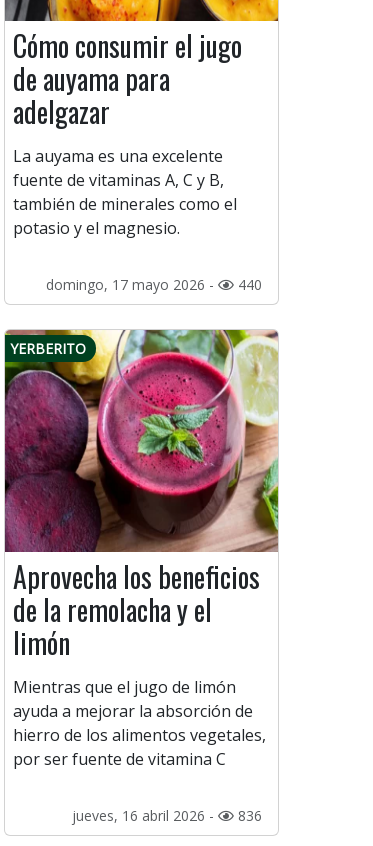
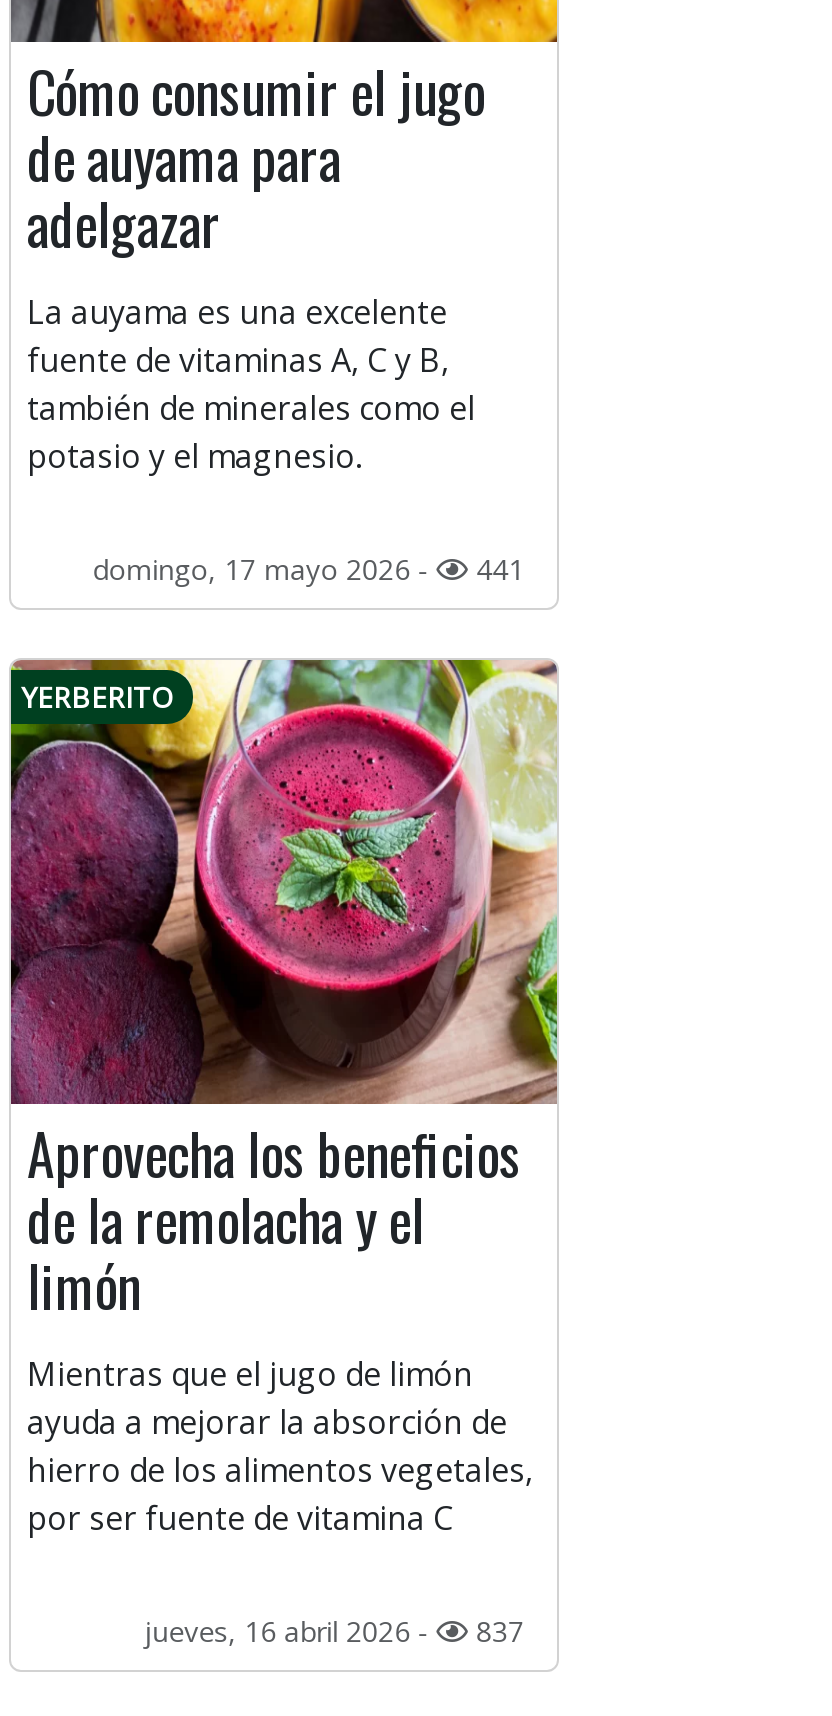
[46,275,262,294] domingo, 17 mayo 2026 - 440 -> [92,550,524,588] domingo, 17 mayo 2026 - 441
[72,806,262,825] jueves, 16 abril 2026 - 836 -> [144,1612,524,1650] jueves, 16 abril 2026 - 837

